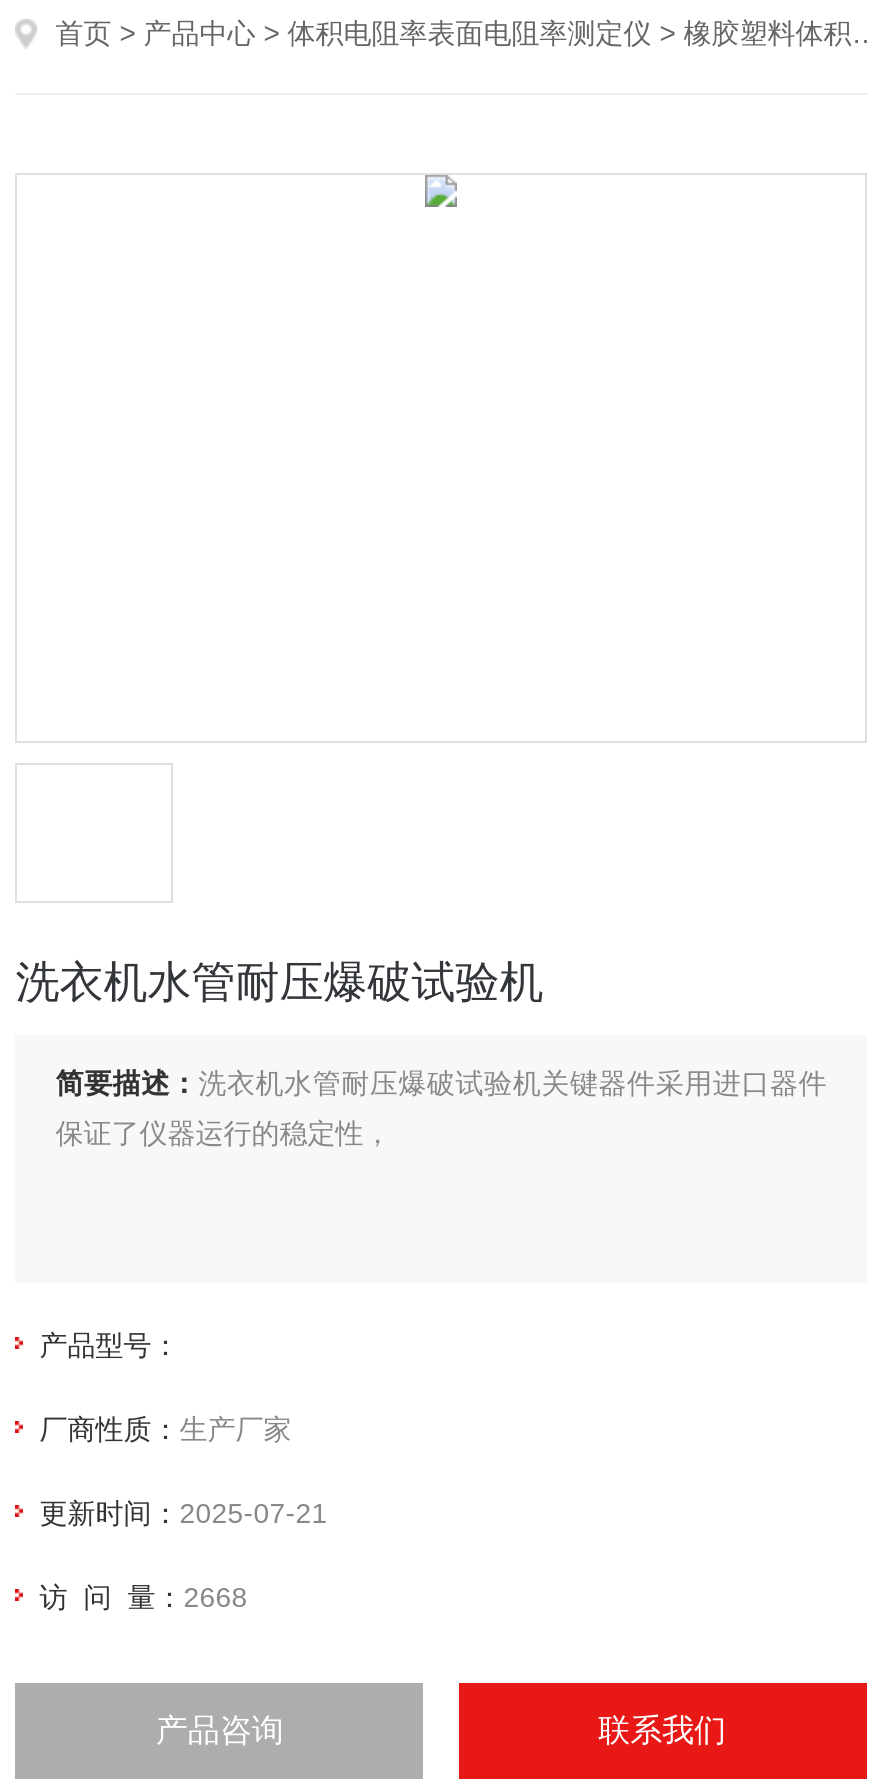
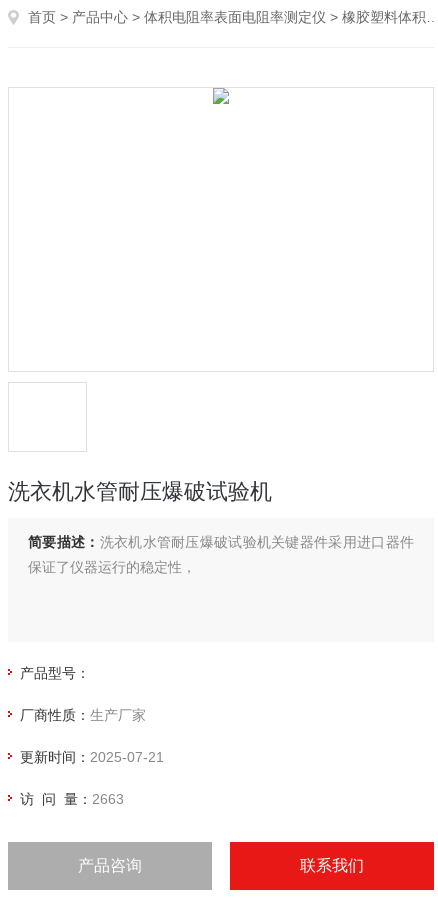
[39,1581,247,1613] 访 问 量：2668 -> [20,791,124,807] 访 问 量：2663

